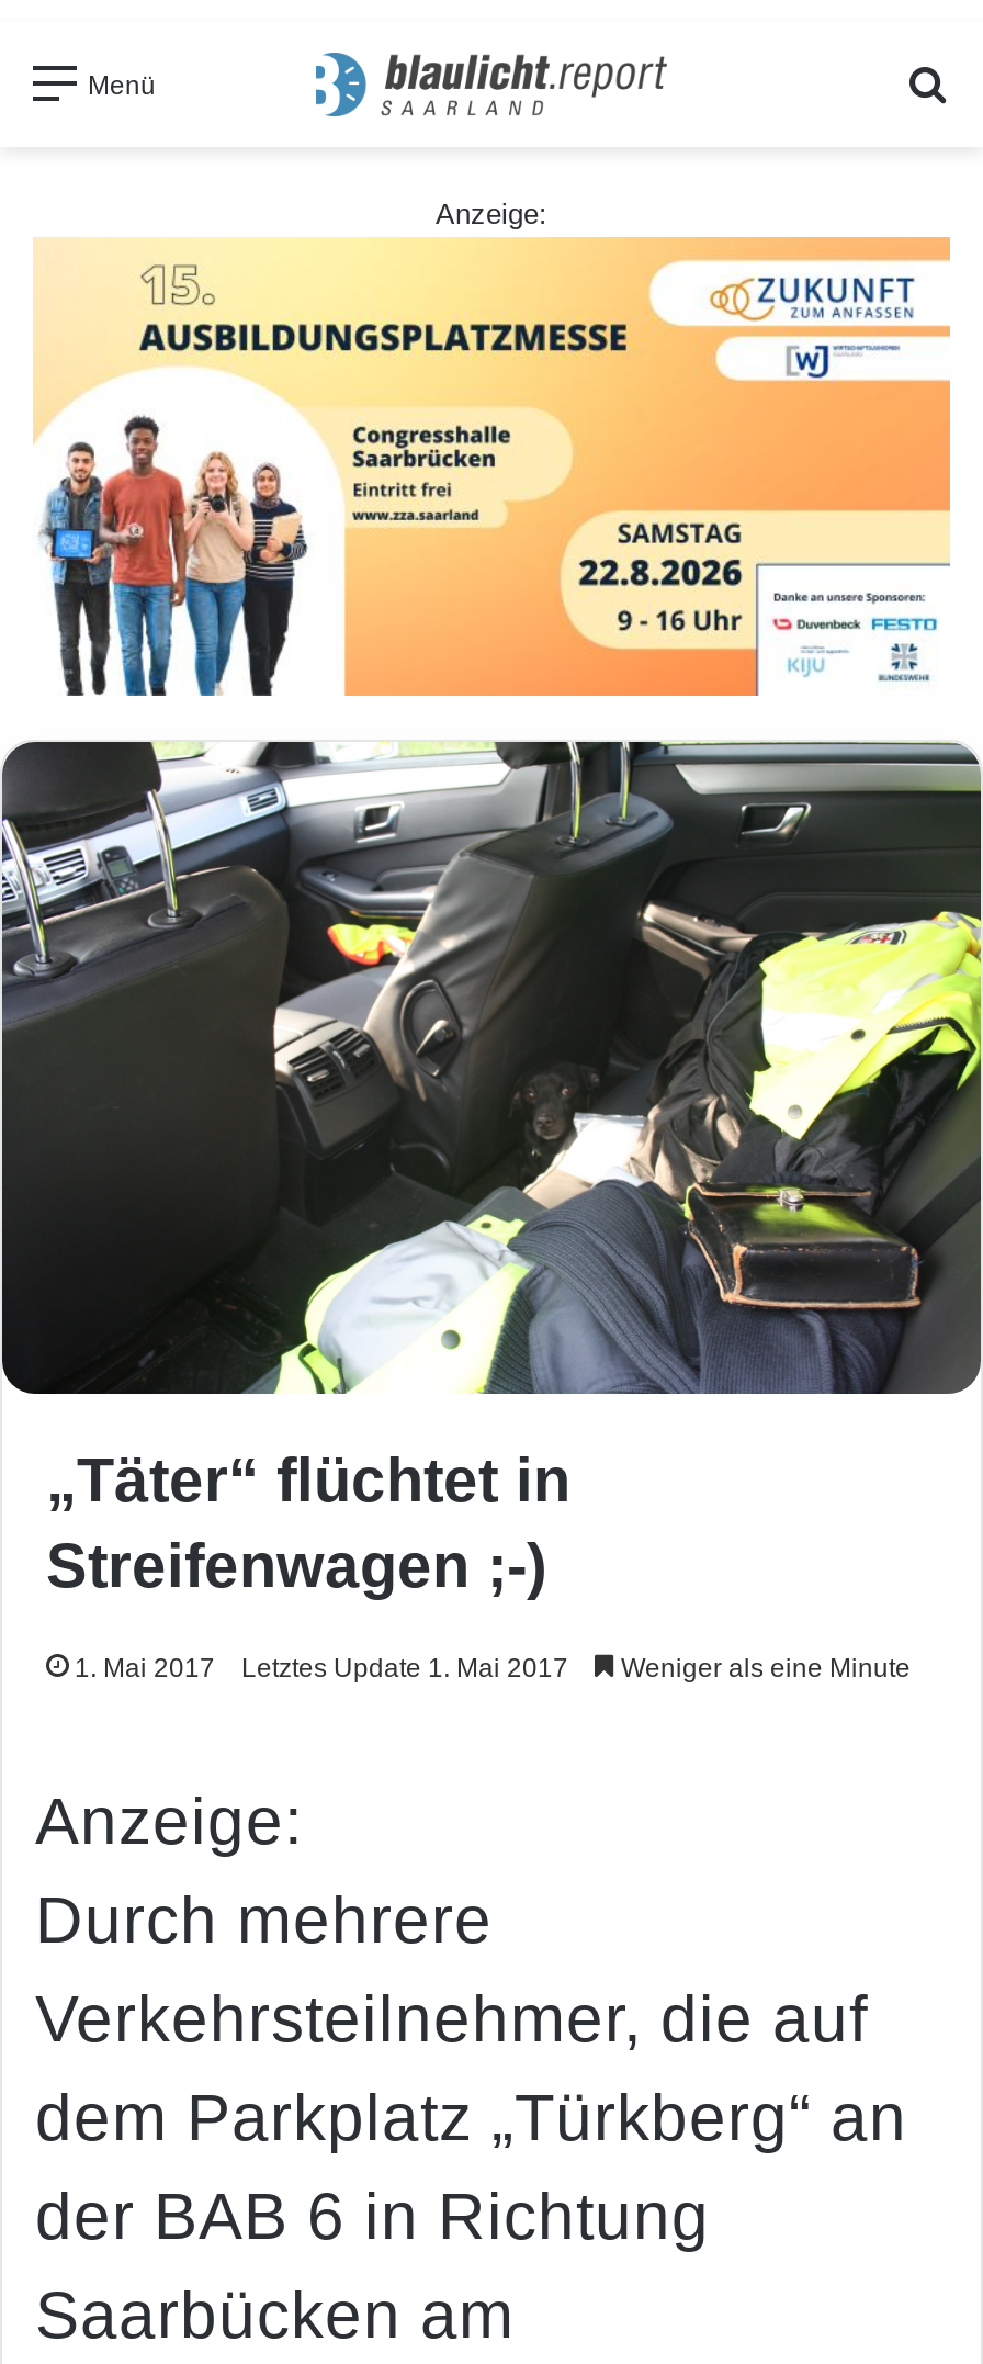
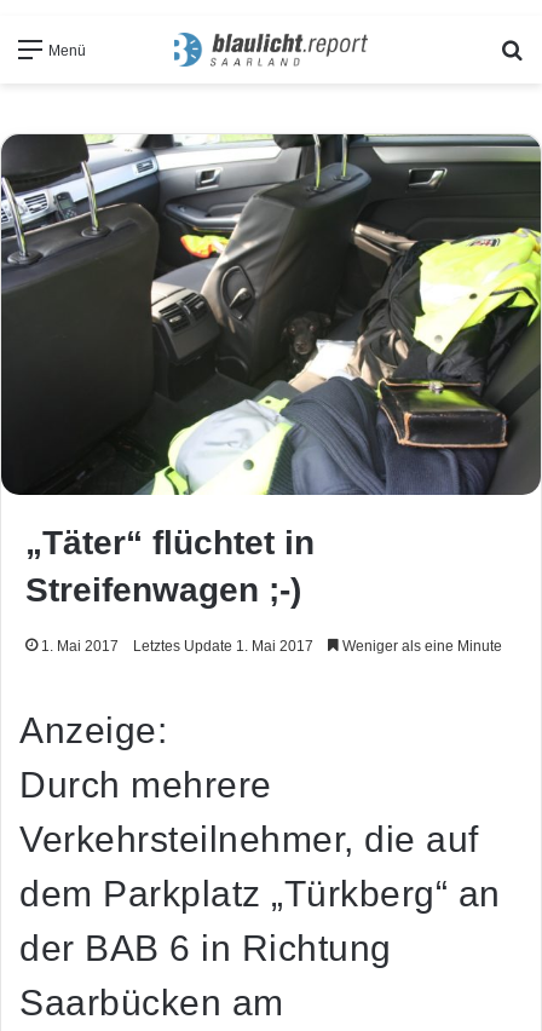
[436,197,547,230] Anzeige: -> none
[33,237,952,698] [image] -> none

